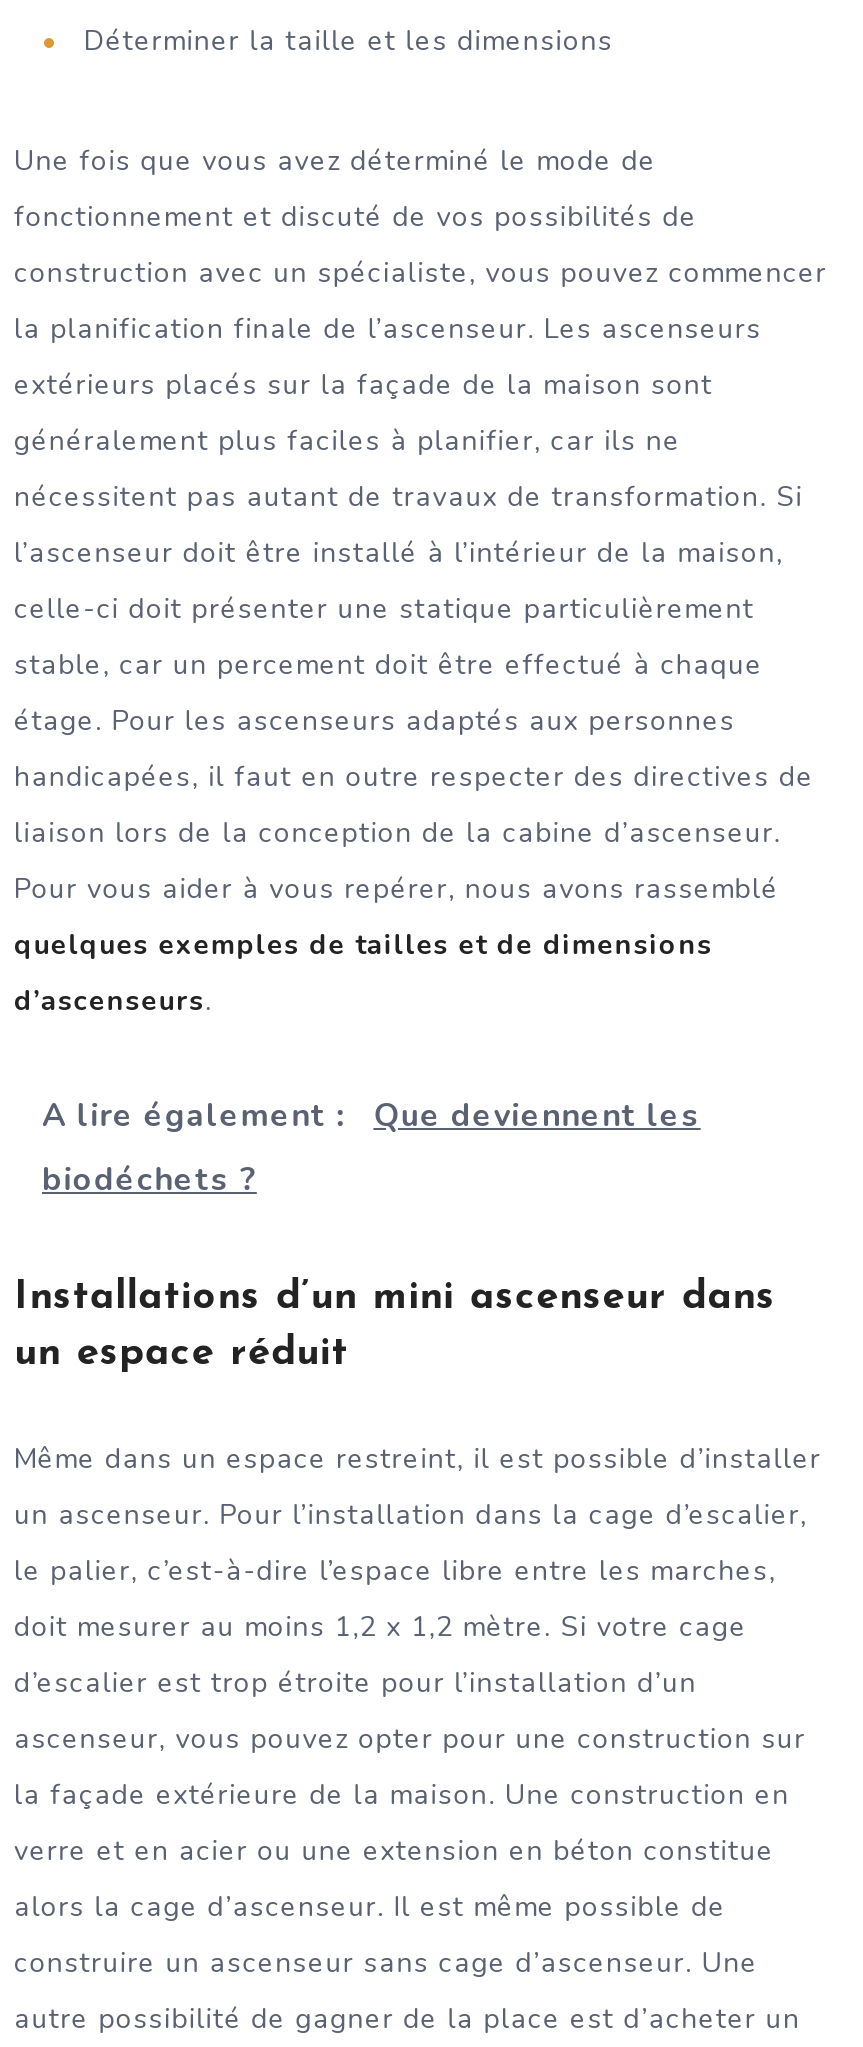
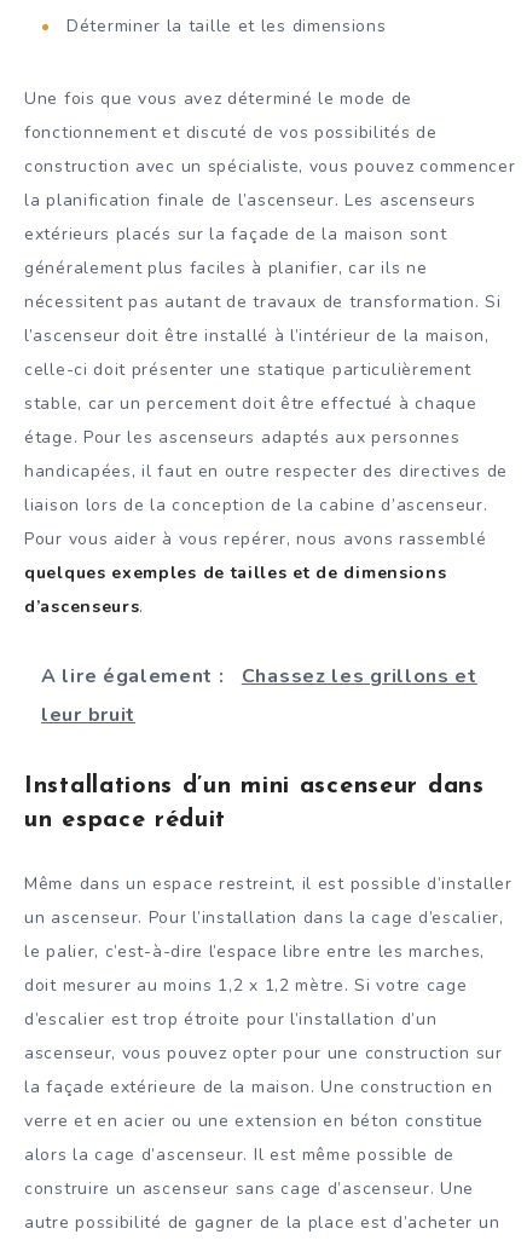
[42,1094,701,1138] A lire également : Que deviennent les -> [41,663,477,690] A lire également : Chassez les grillons et
[42,1158,257,1202] biodéchets ? -> [41,702,135,728] leur bruit

